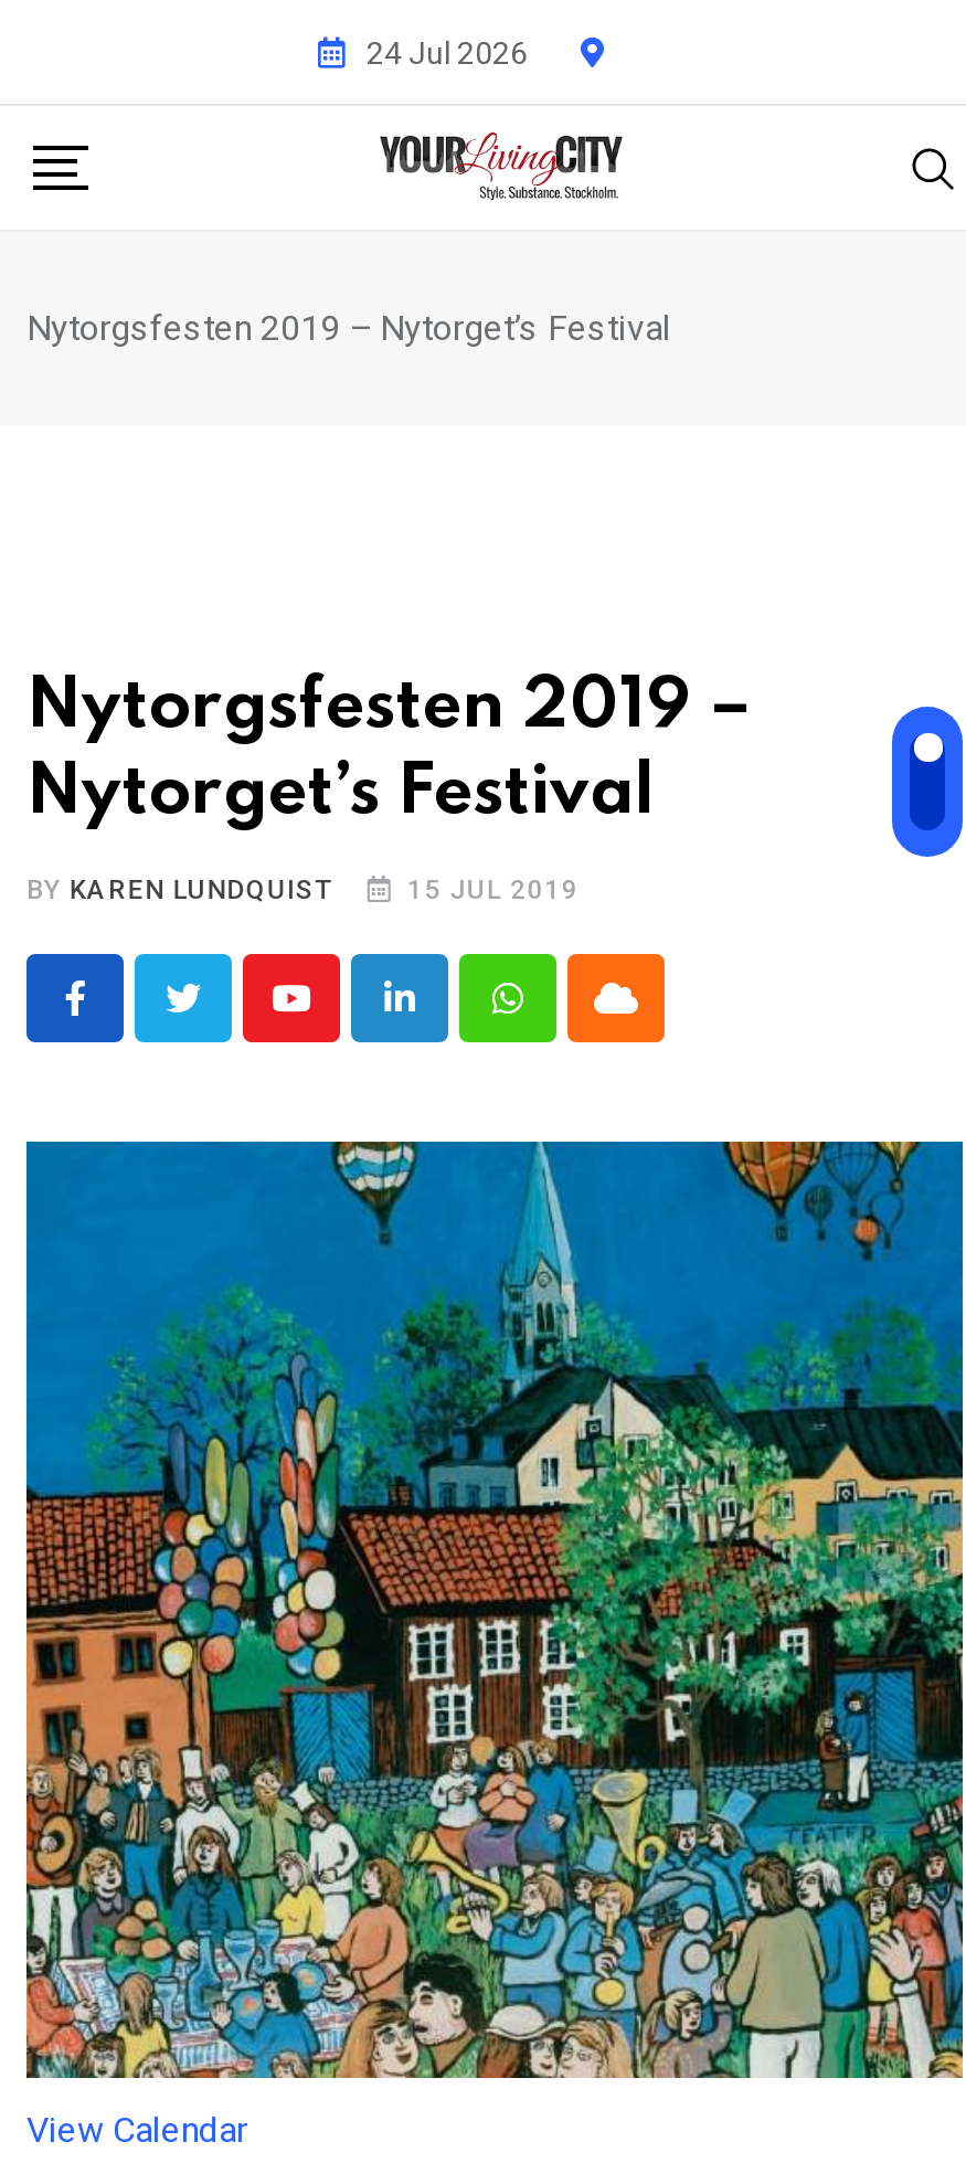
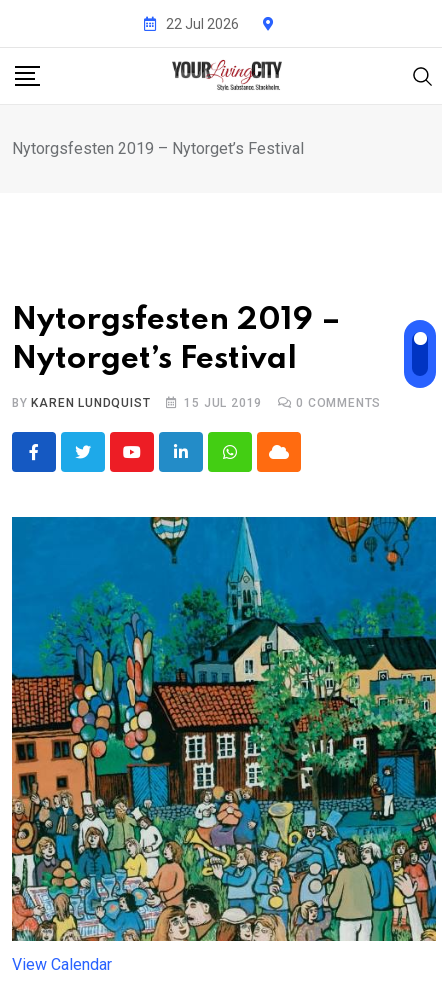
[367,34,528,70] 24 Jul 2026 -> [166,15,239,31] 22 Jul 2026
none -> [296,396,381,410] 0 COMMENTS

